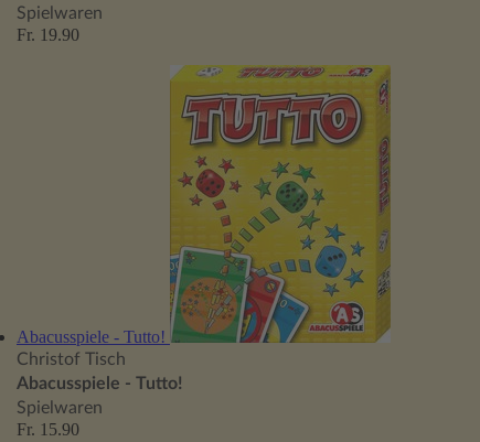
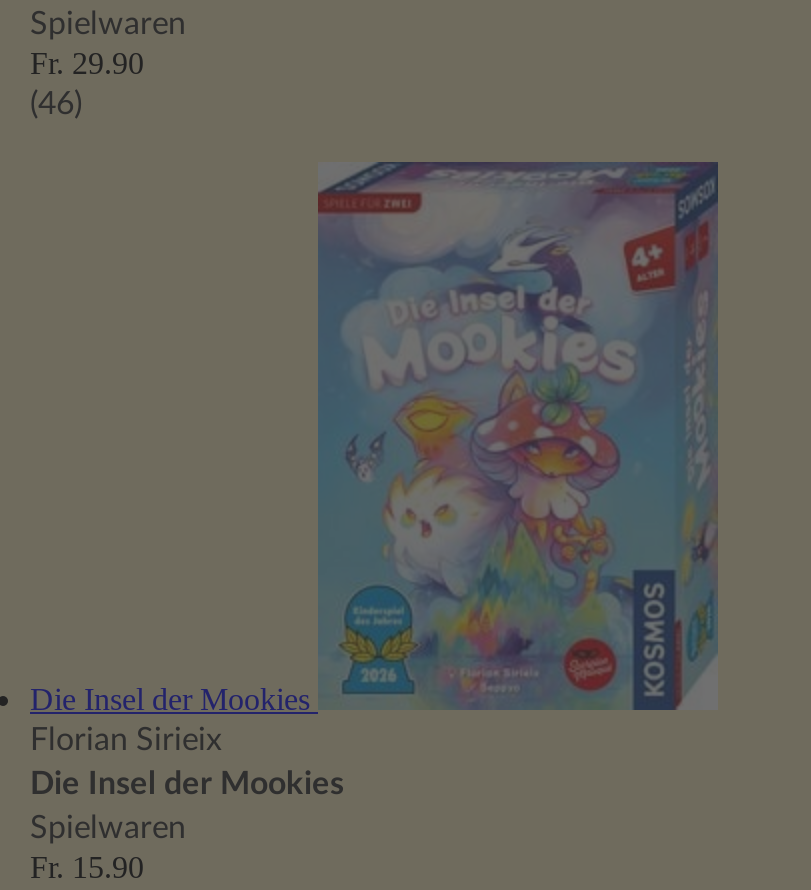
[17,25,79,44] Fr. 19.90 -> [30,46,144,120] Fr. 29.90 | (46)
[17,64,396,392] [image] | Abacusspiele - Tutto! | Christof Tisch | Abacusspiele - Tutto! -> [30,160,720,800] [image] | Die Insel der Mookies | Florian Sirieix | Die Insel der Mookies

